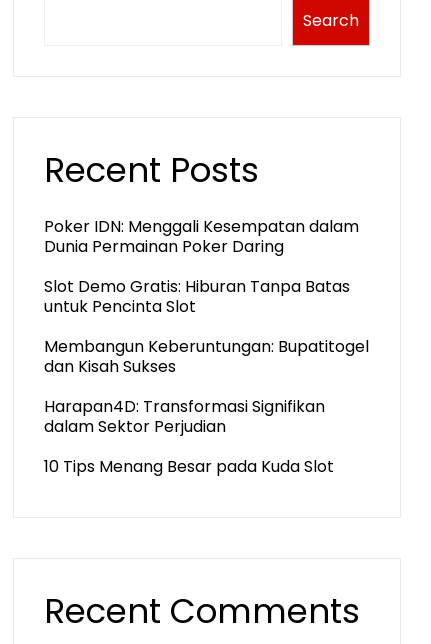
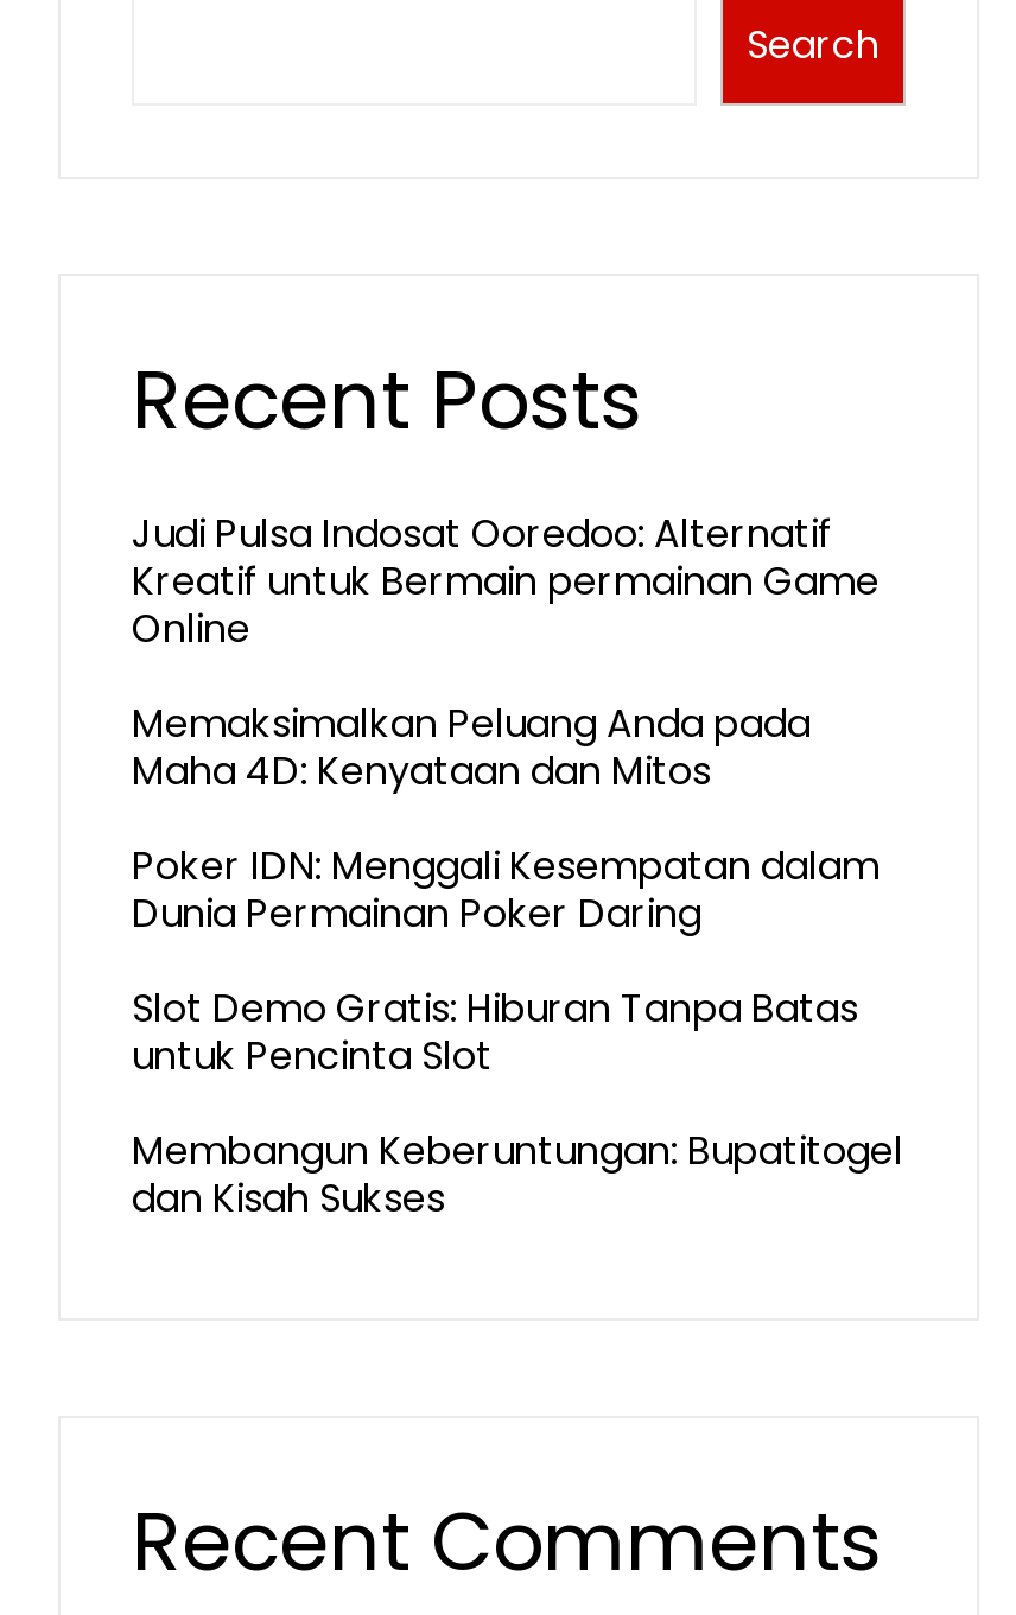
none -> [132,507,880,799] Judi Pulsa Indosat Ooredoo: Alternatif | Kreatif untuk Bermain permainan Game | Online | Memaksimalkan Peluang Anda pada | Maha 4D: Kenyataan dan Mitos
moved [44,215,369,378] -> [132,839,903,1226]: Poker IDN: Menggali Kesempatan dalam | Dunia Permainan Poker Daring | Slot Demo Gratis: Hiburan Tanpa Batas | untuk Pencinta Slot | Membangun Keberuntungan: Bupatitogel | dan Kisah Sukses
[44,395,334,478] Harapan4D: Transformasi Signifikan | dalam Sektor Perjudian | 10 Tips Menang Besar pada Kuda Slot -> none

